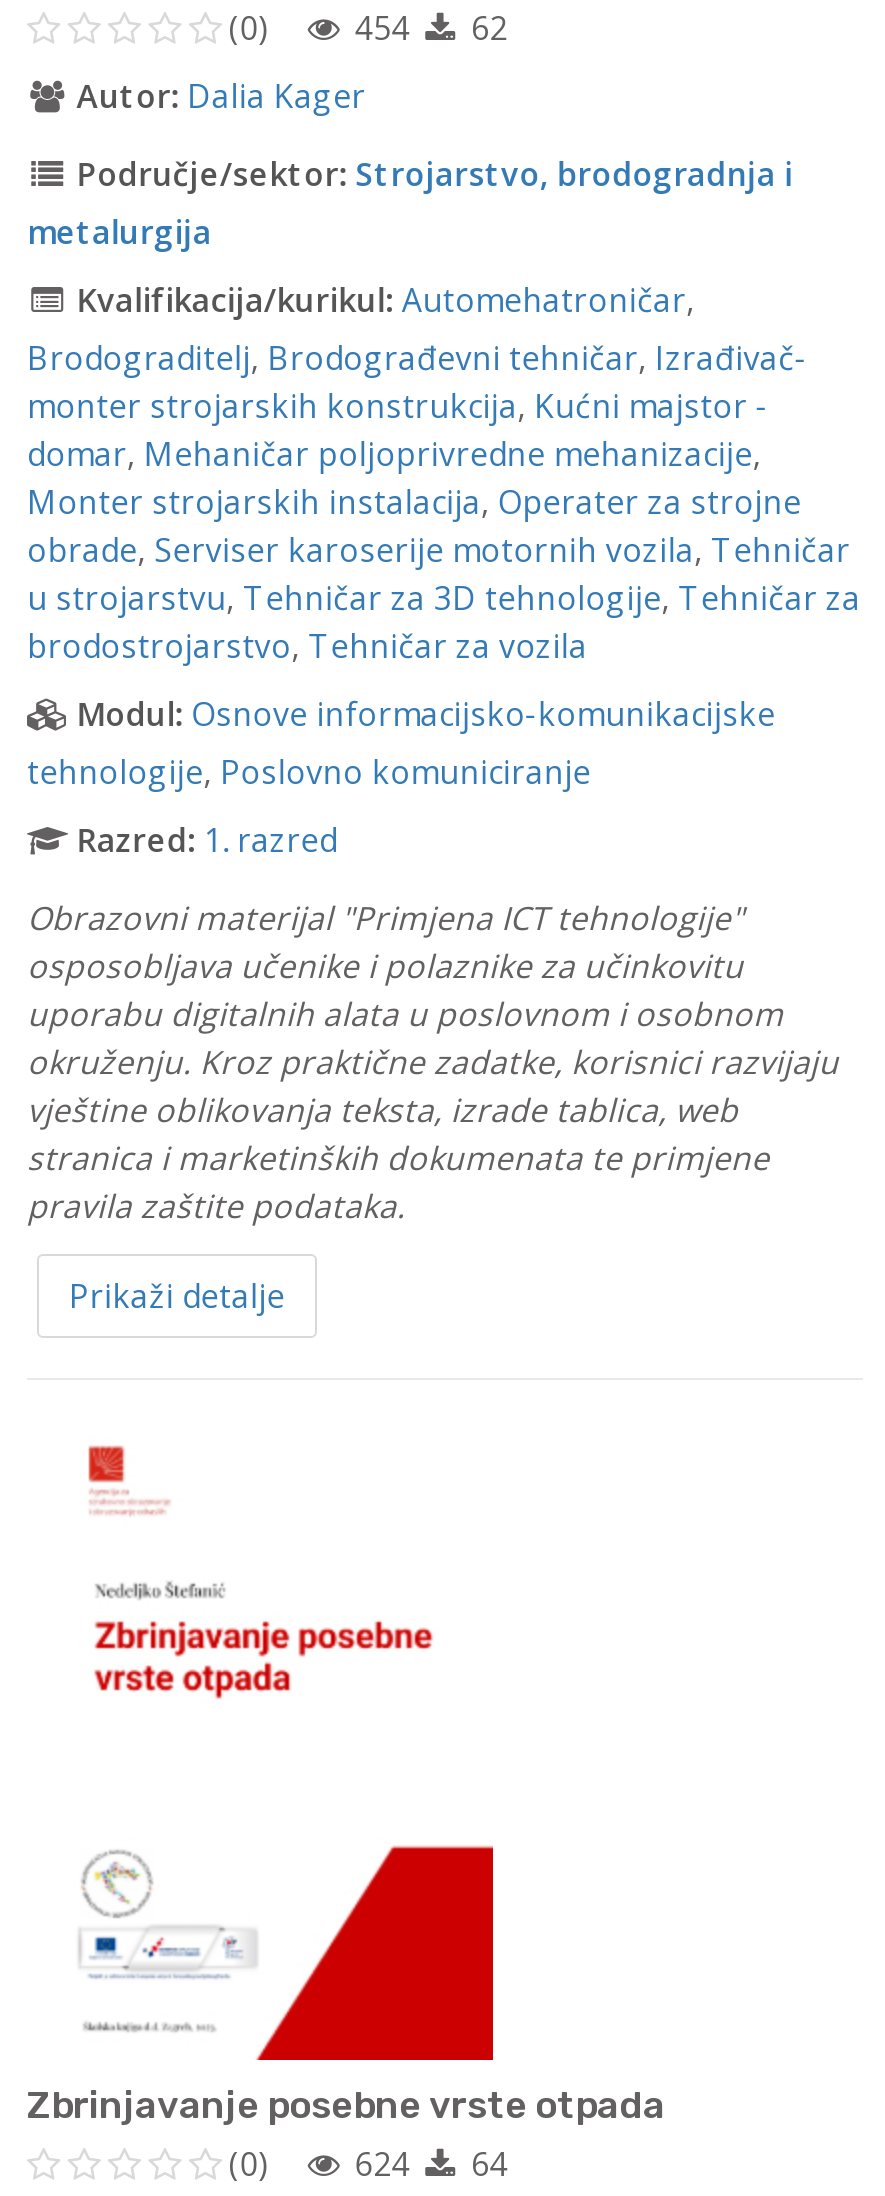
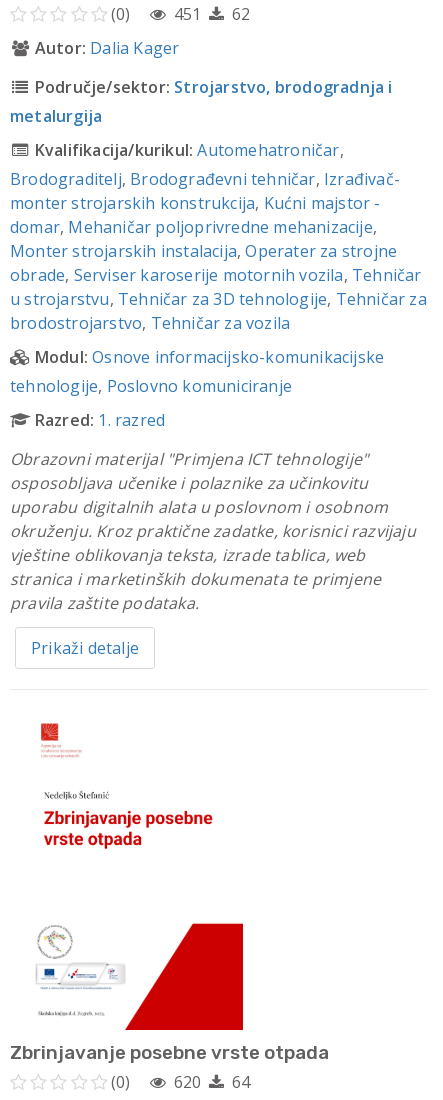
[229,6,508,50] (0) 454 62 -> [111,3,250,25] (0) 451 62
[229,2142,508,2186] (0) 624 64 -> [111,1071,250,1093] (0) 620 64

